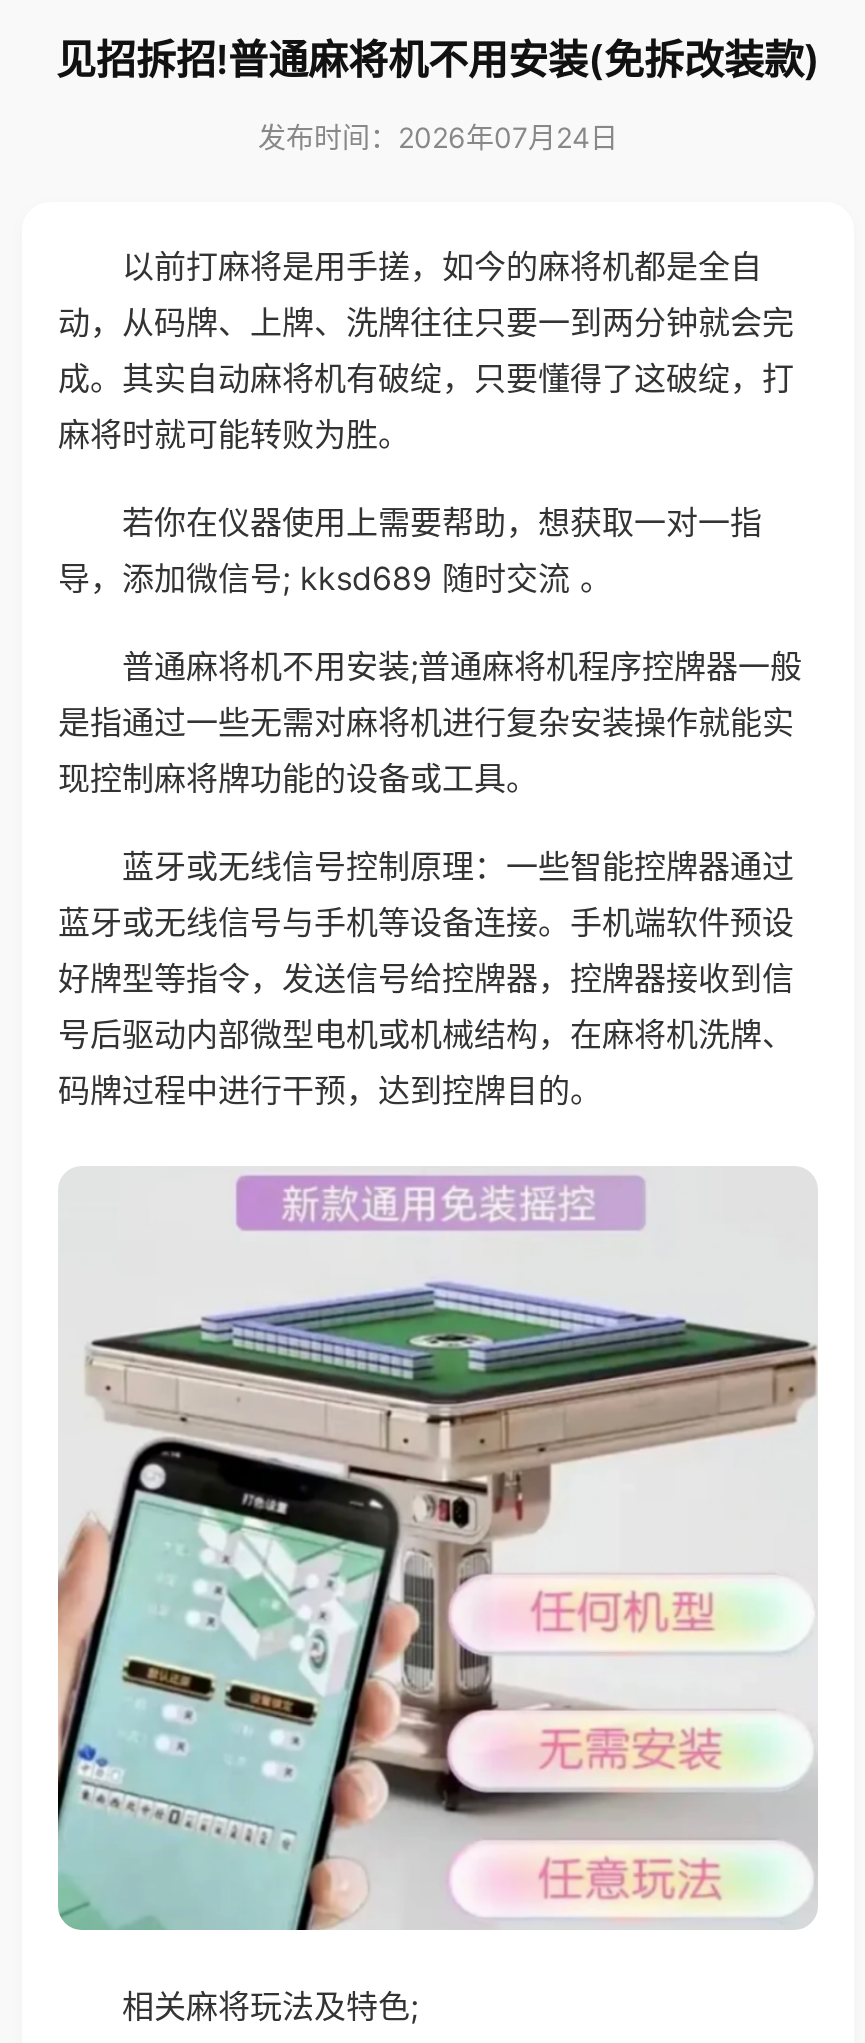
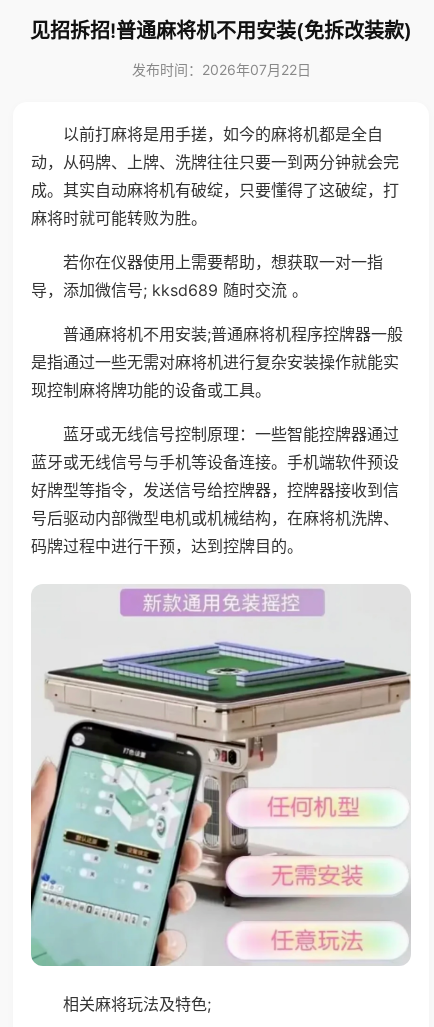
[258,120,618,154] 发布时间：2026年07月24日 -> [131,61,310,78] 发布时间：2026年07月22日

